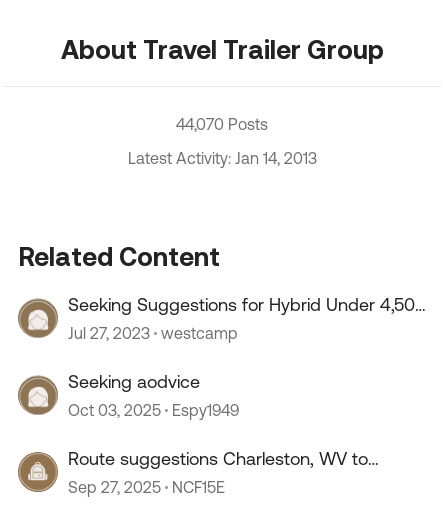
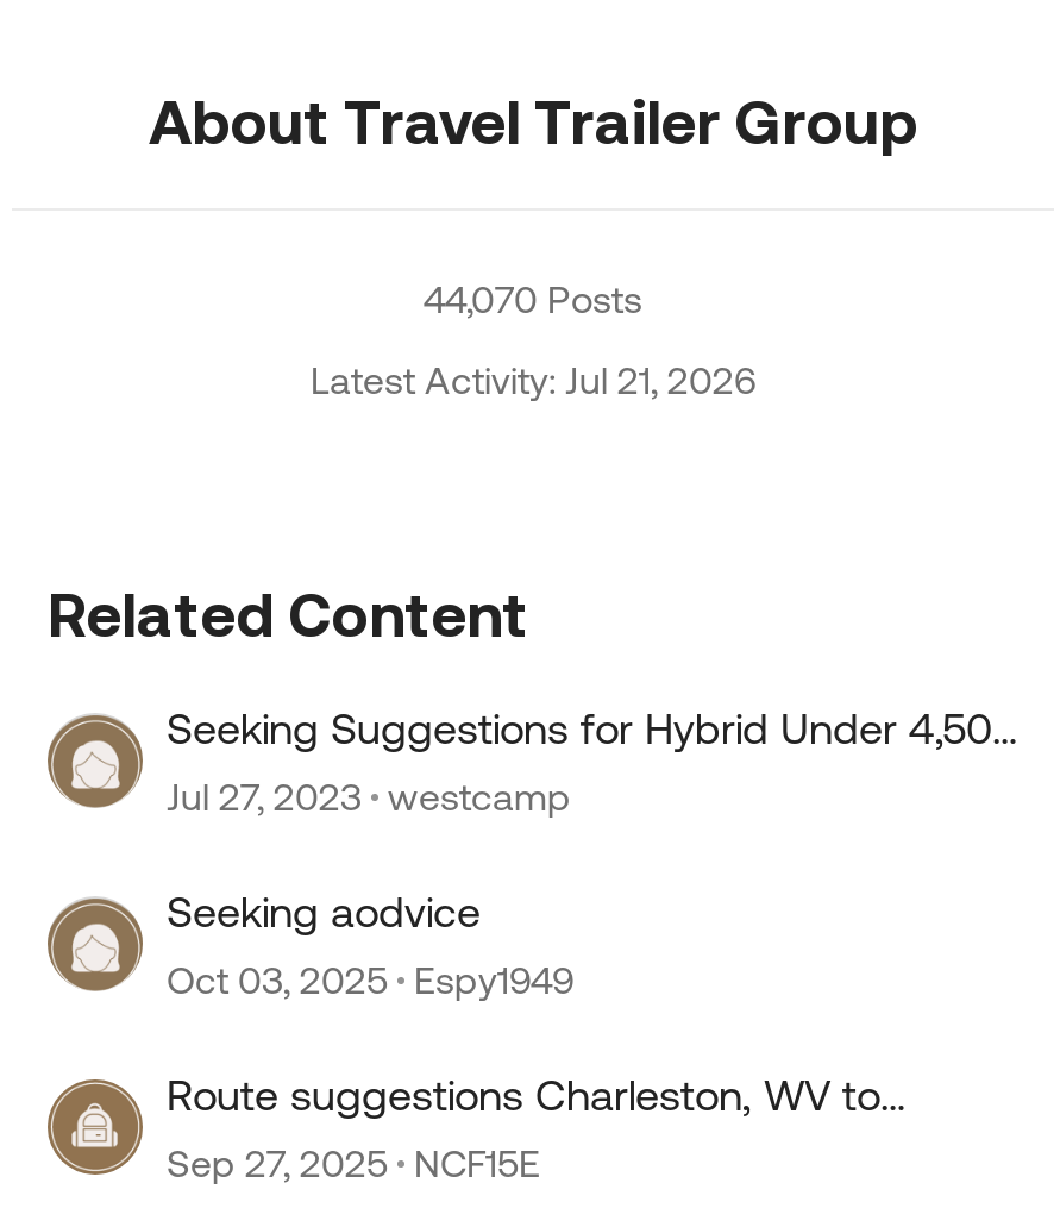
[127,149,316,167] Latest Activity: Jan 14, 2013 -> [311,358,755,401] Latest Activity: Jul 21, 2026

